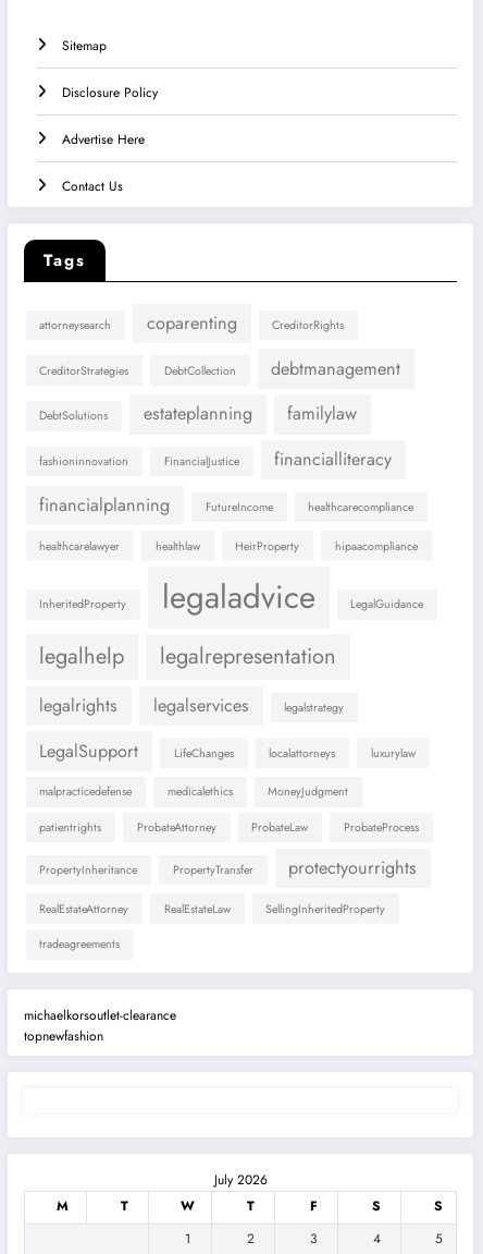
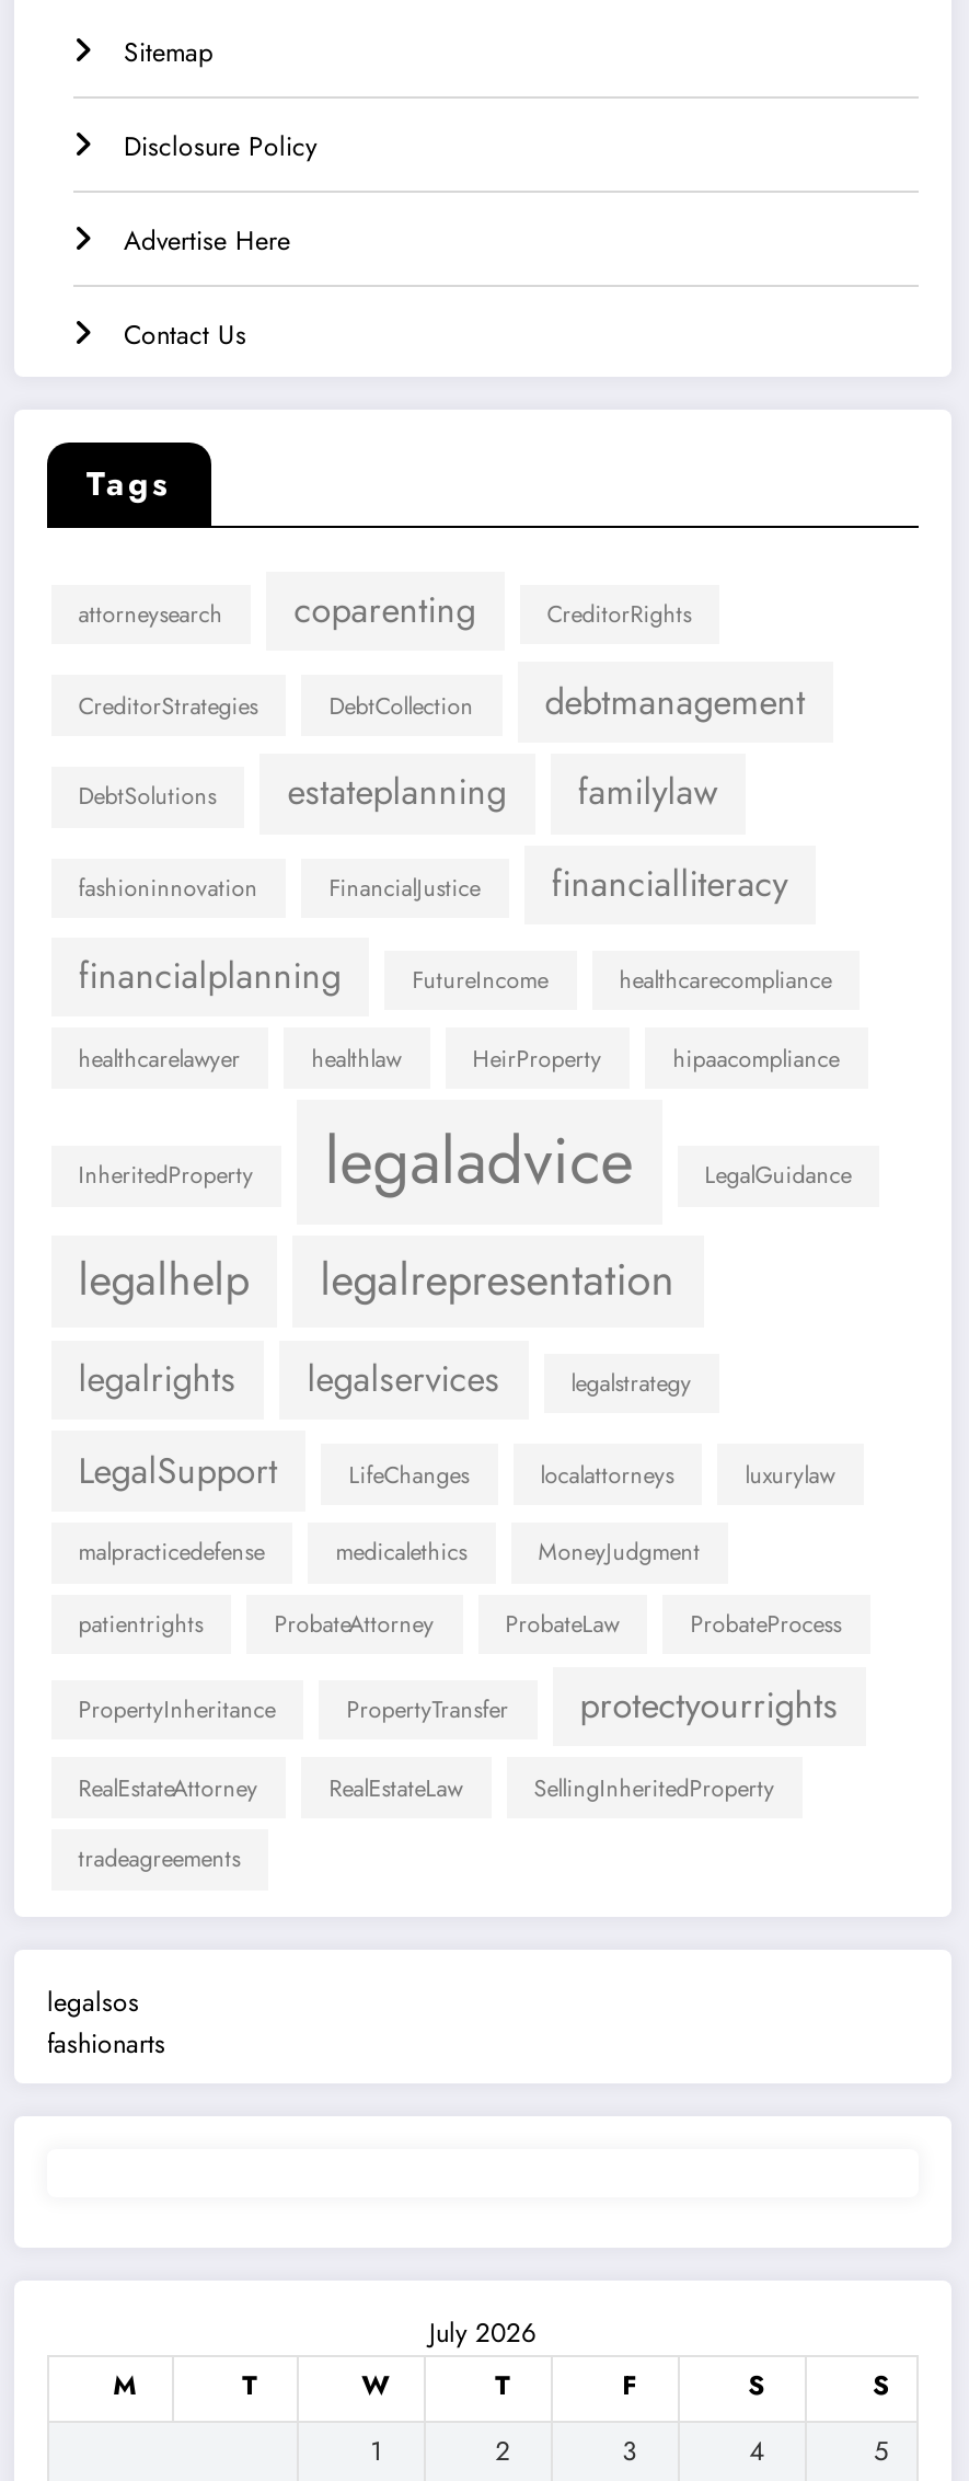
[24,1006,176,1046] michaelkorsoutlet-clearance | topnewfashion -> [47,1983,165,2065] legalsos | fashionarts

